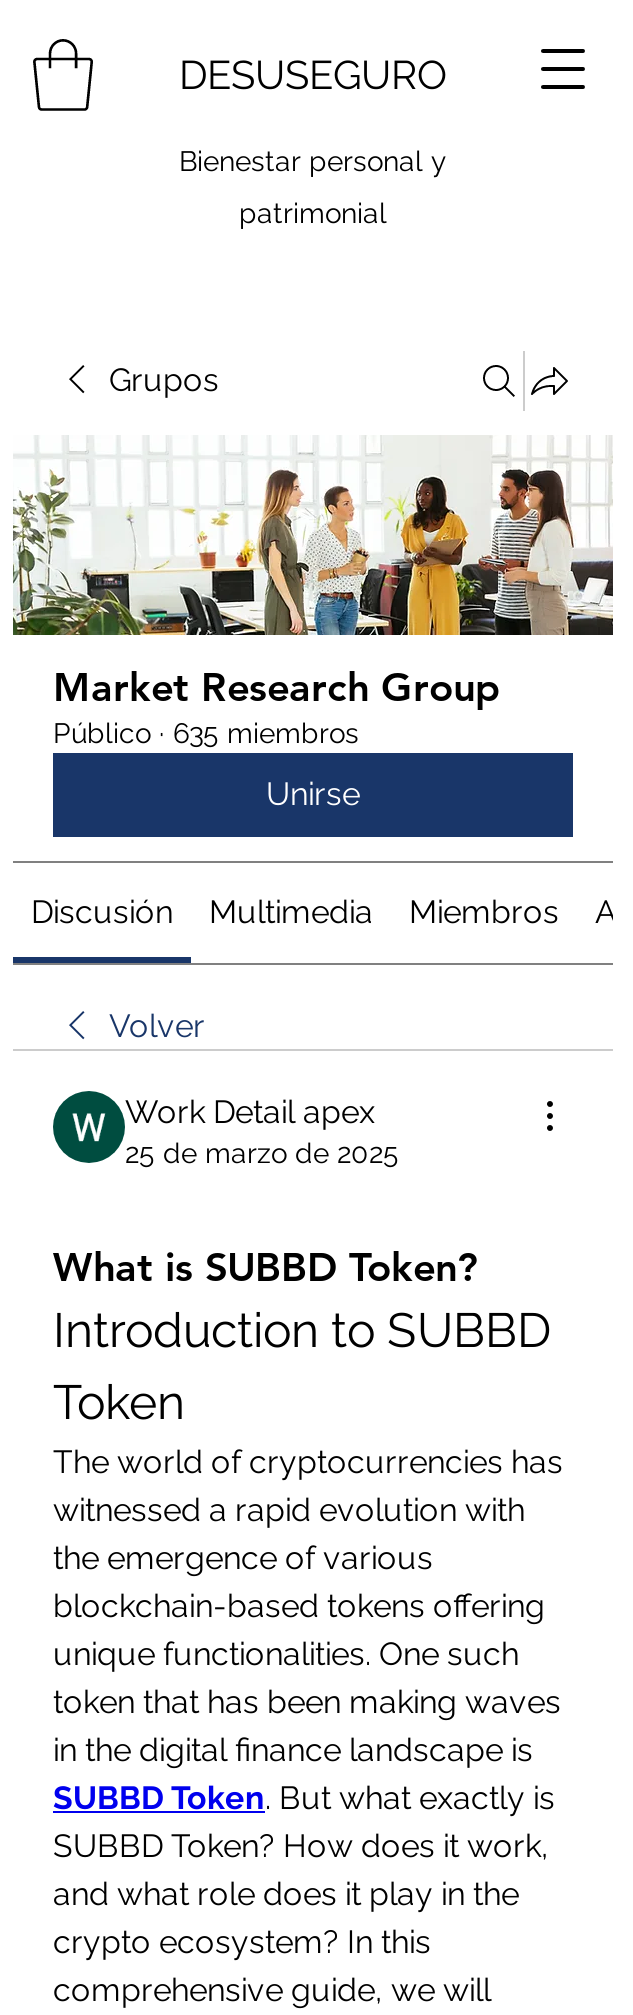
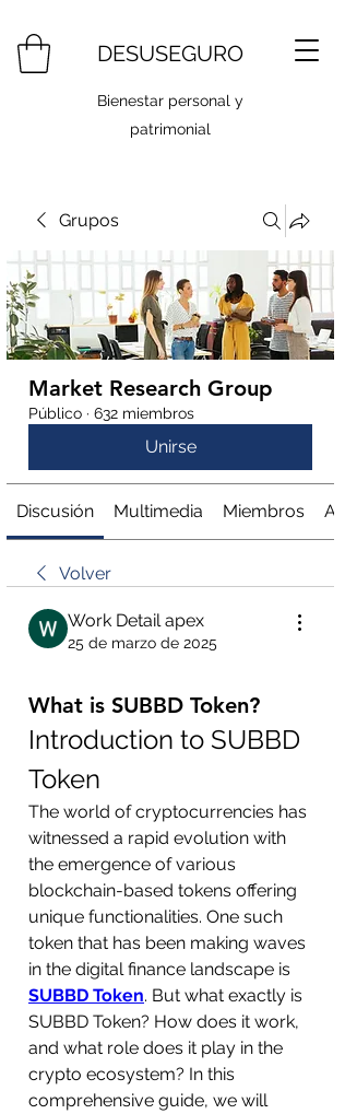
[53,716,359,748] Público · 635 miembros -> [28,404,194,422] Público · 632 miembros

